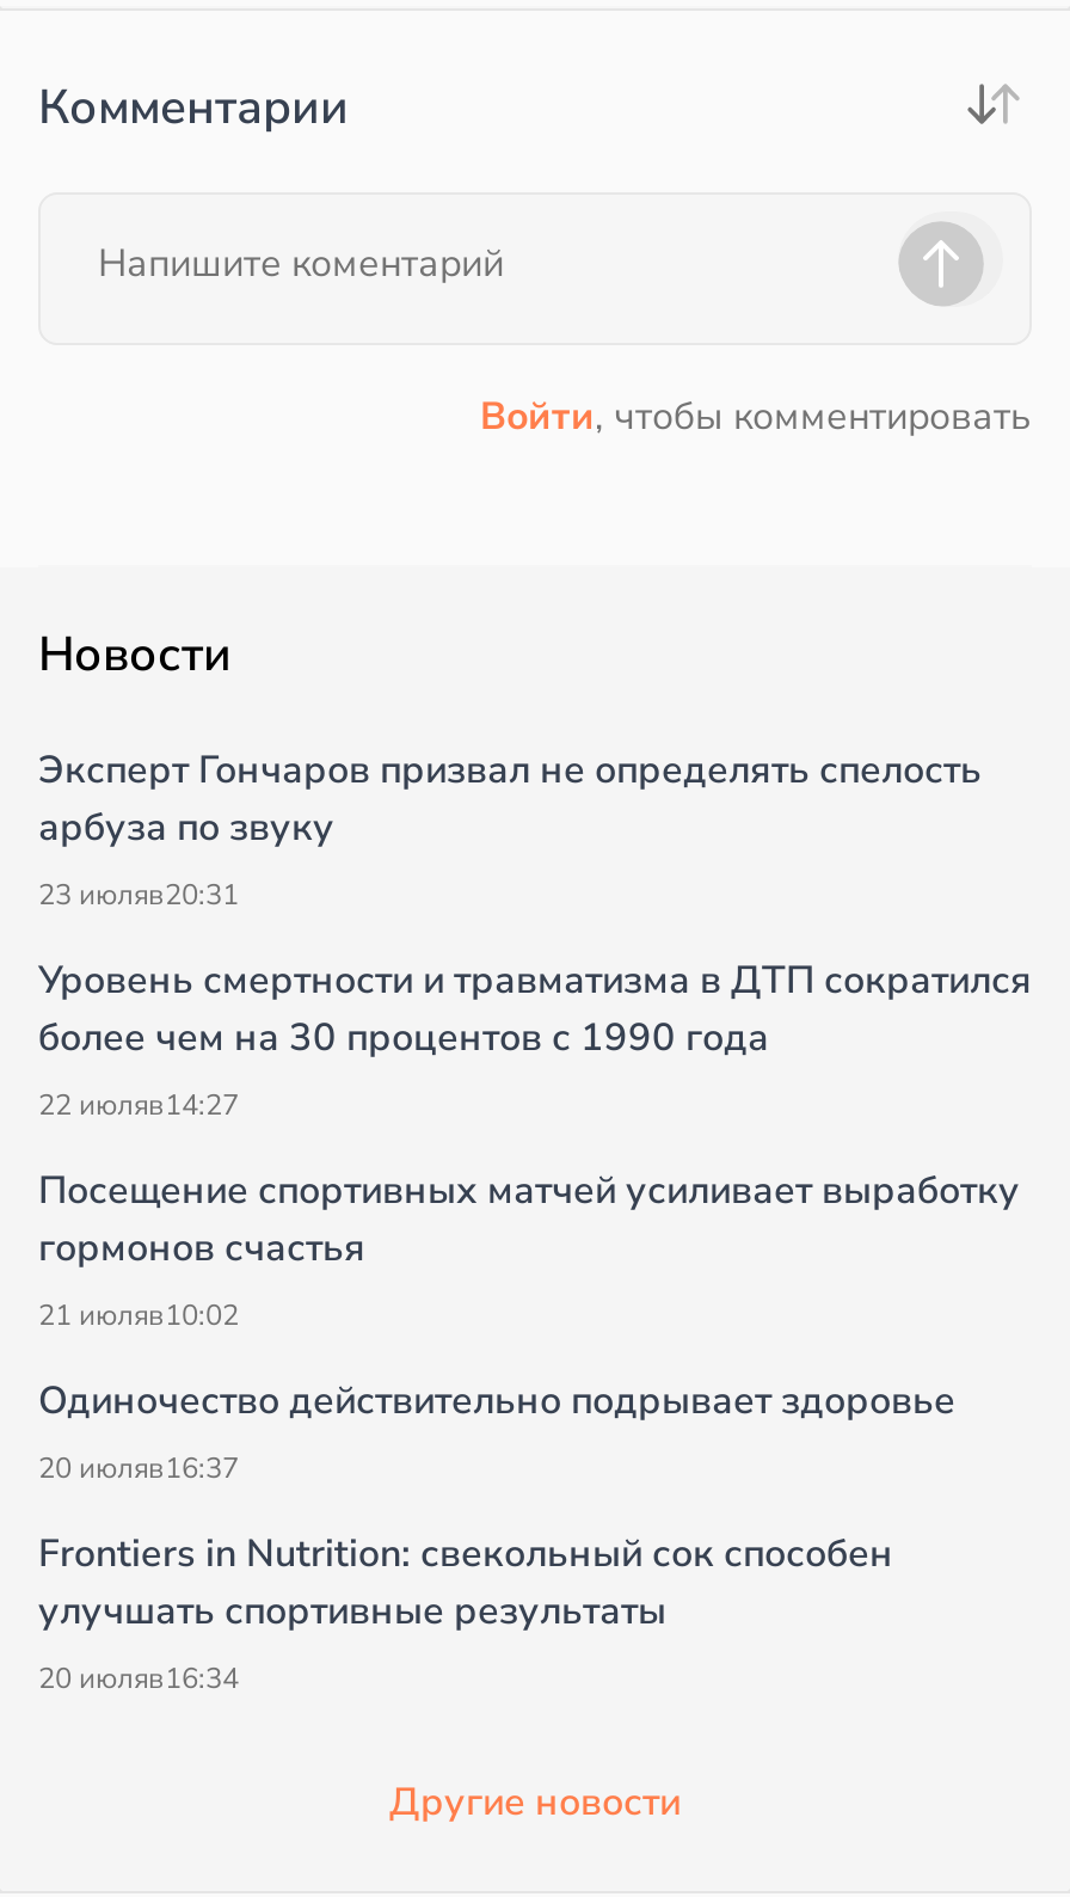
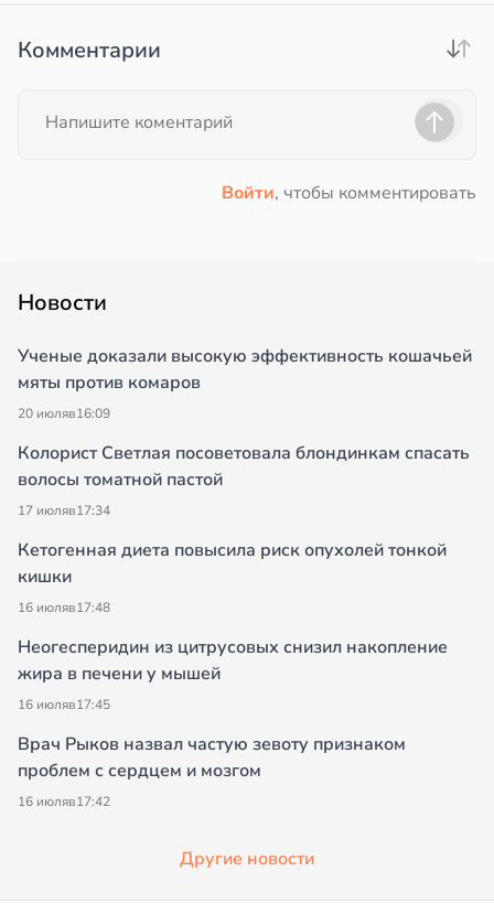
[38,745,982,914] Эксперт Гончаров призвал не определять спелость | арбуза по звуку | 23 июляв20:31 -> [18,344,472,423] Ученые доказали высокую эффективность кошачьей | мяты против комаров | 20 июляв16:09
[38,955,1032,1125] Уровень смертности и травматизма в ДТП сократился | более чем на 30 процентов с 1990 года | 22 июляв14:27 -> [18,441,470,520] Колорист Светлая посоветовала блондинкам спасать | волосы томатной пастой | 17 июляв17:34
[38,1165,1020,1335] Посещение спортивных матчей усиливает выработку | гормонов счастья | 21 июляв10:02 -> [18,538,447,617] Кетогенная диета повысила риск опухолей тонкой | кишки | 16 июляв17:48
[38,1375,955,1488] Одиночество действительно подрывает здоровье | 20 июляв16:37 -> [18,635,448,714] Неогесперидин из цитрусовых снизил накопление | жира в печени у мышей | 16 июляв17:45
[38,1528,893,1698] Frontiers in Nutrition: свекольный сок способен | улучшать спортивные результаты | 20 июляв16:34 -> [18,732,406,811] Врач Рыков назвал частую зевоту признаком | проблем с сердцем и мозгом | 16 июляв17:42

